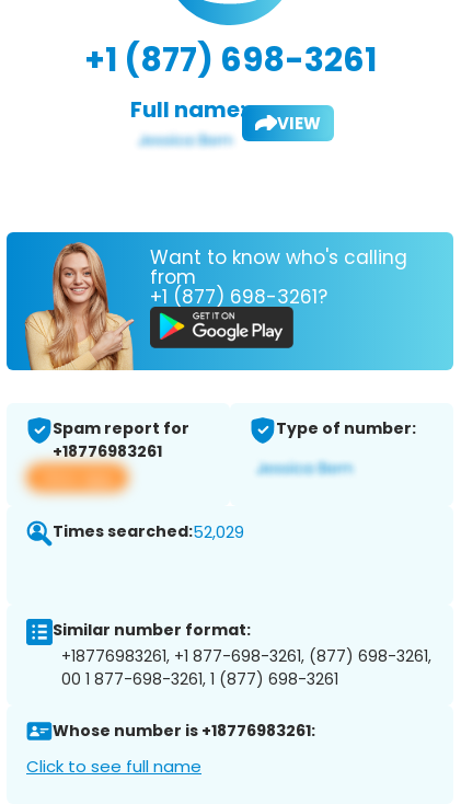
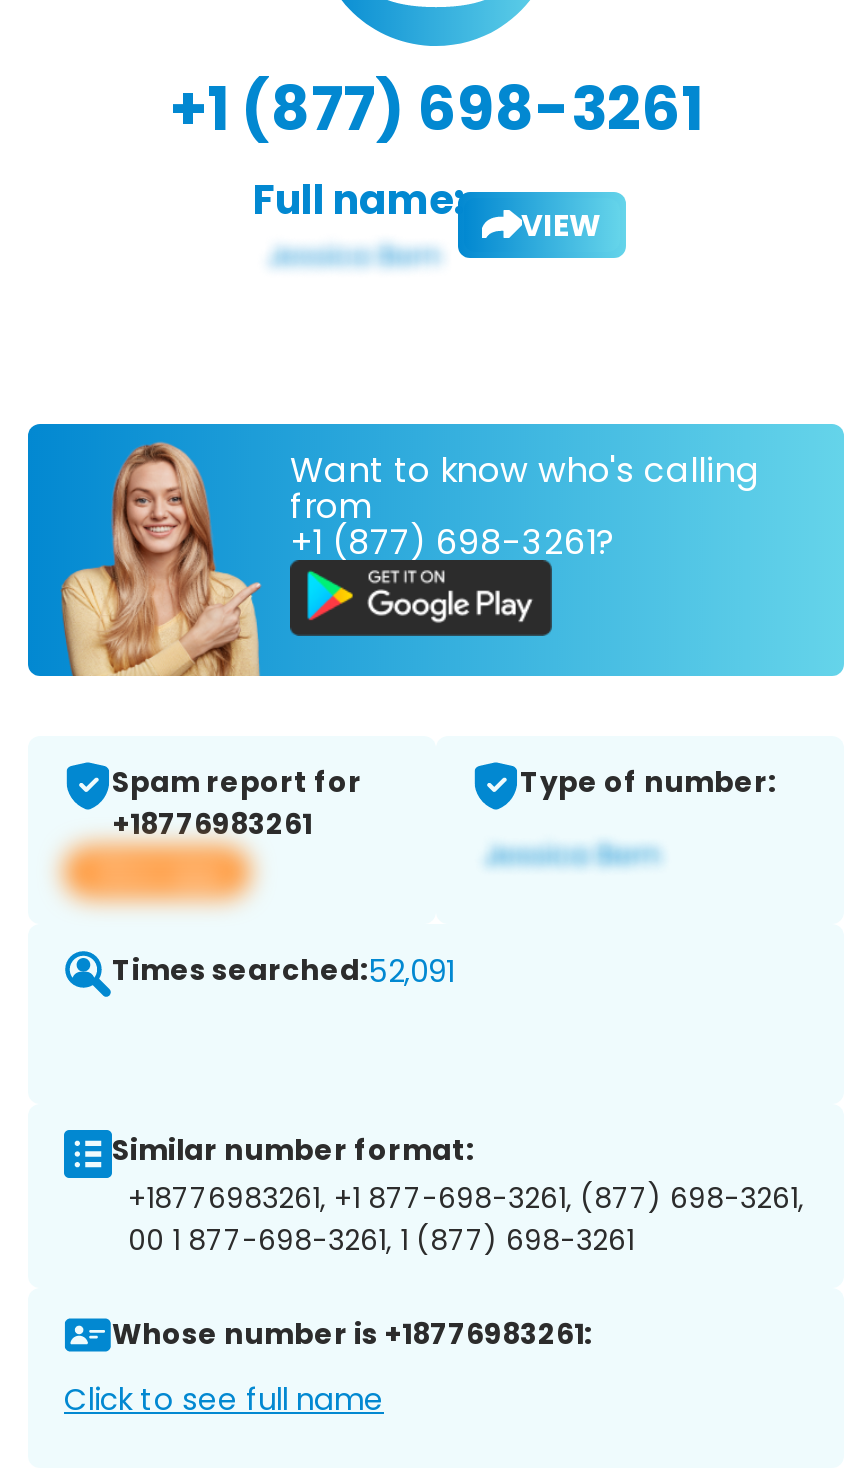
[53,520,244,543] Times searched:52,029 -> [112,950,456,992] Times searched:52,091

